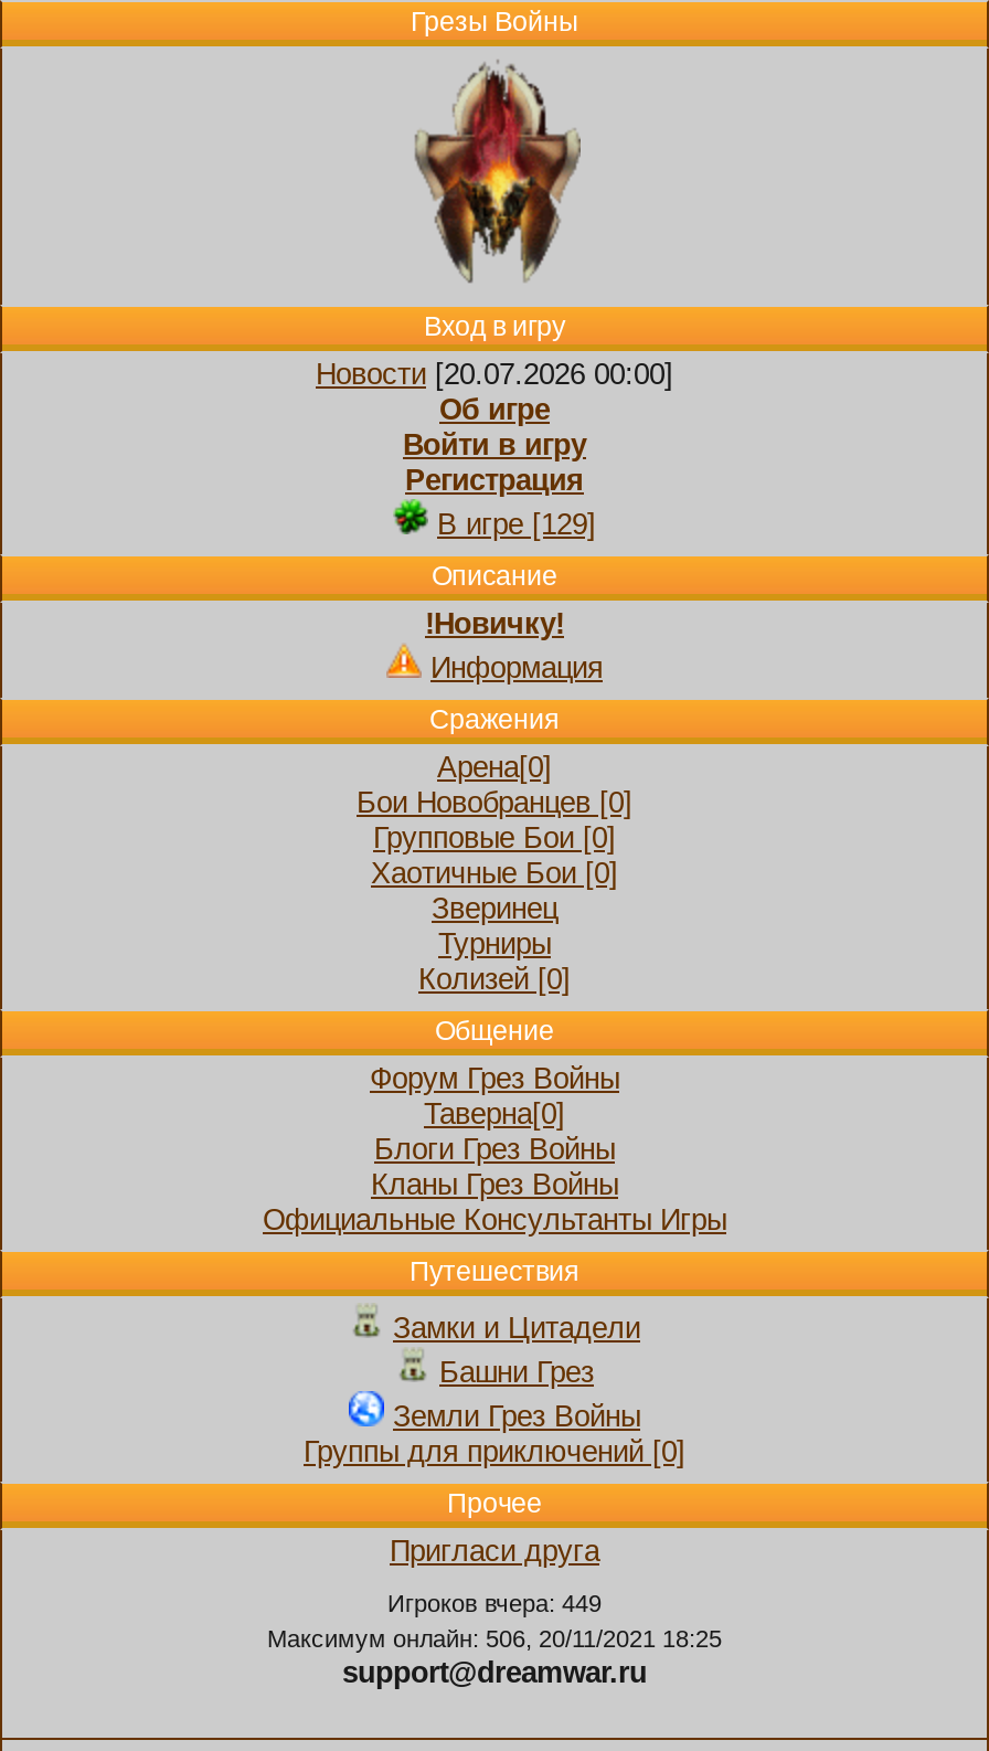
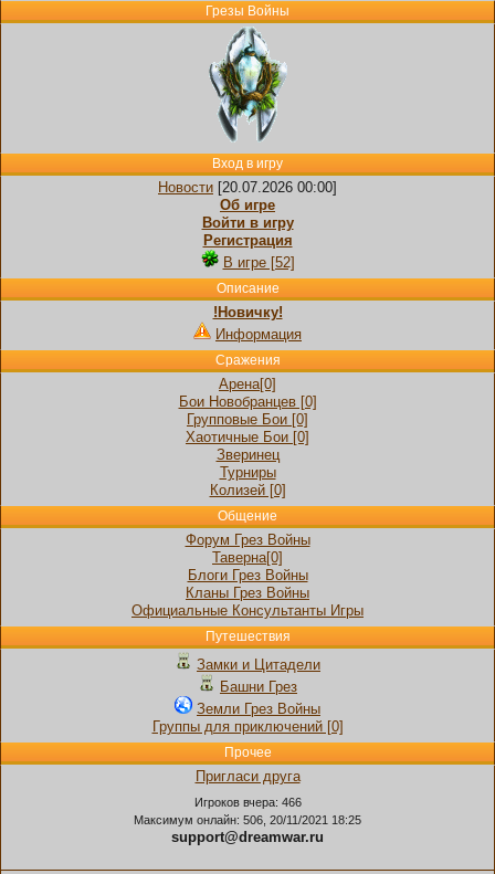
[413,57,583,280] [image] -> [208,28,289,141] [image]
[437,508,596,541] В игре [129] -> [223,254,294,271] В игре [52]
[387,1590,602,1616] Игроков вчера: 449 -> [194,796,301,809] Игроков вчера: 466

